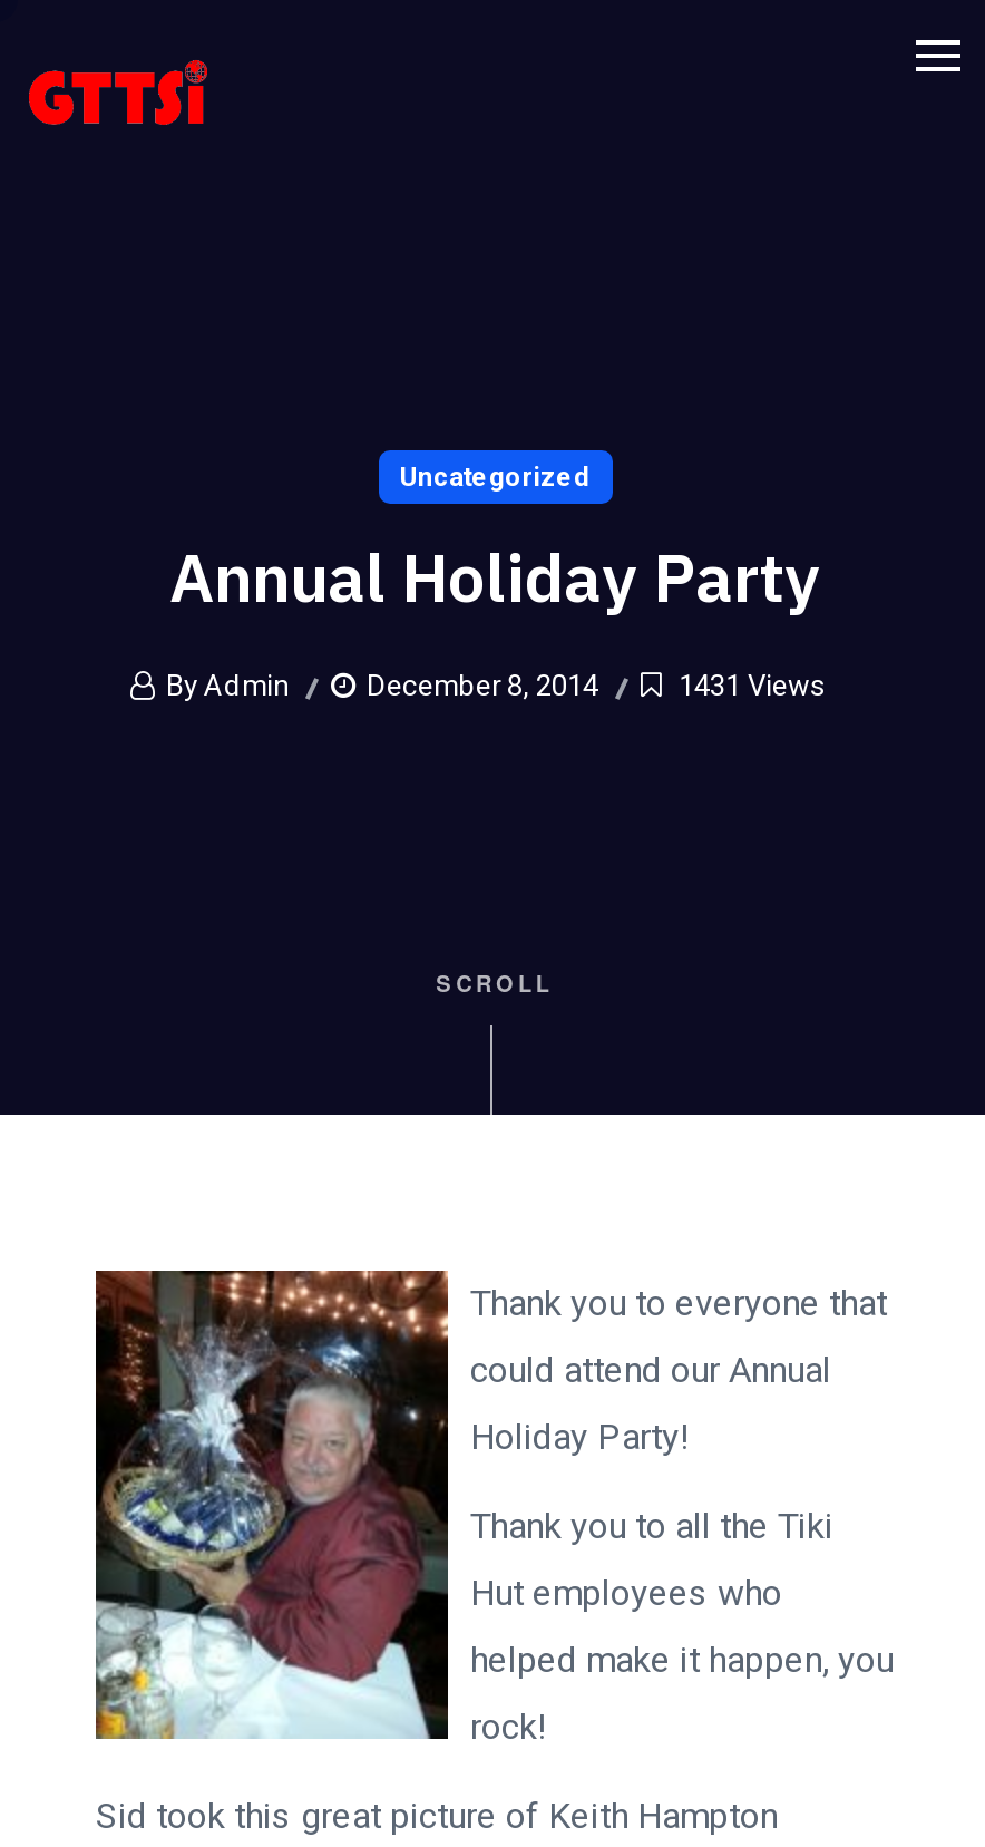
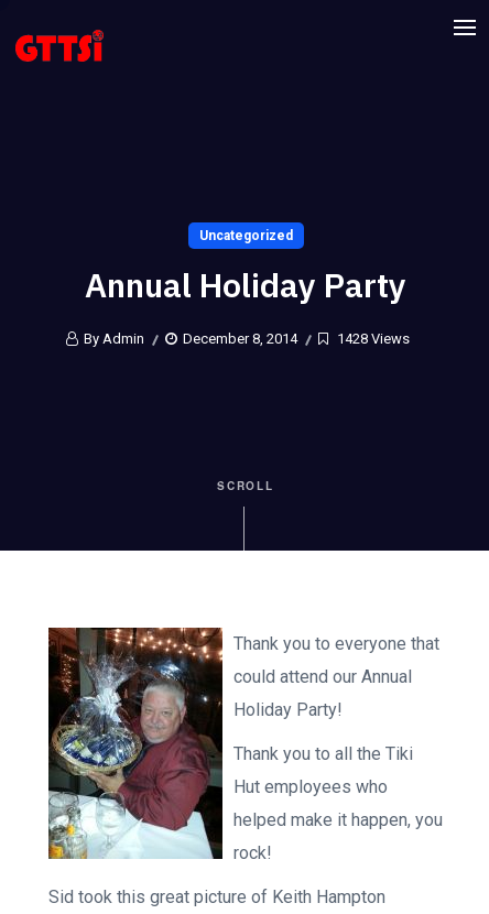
[672,669,826,702] 1431 Views -> [333,330,409,347] 1428 Views

